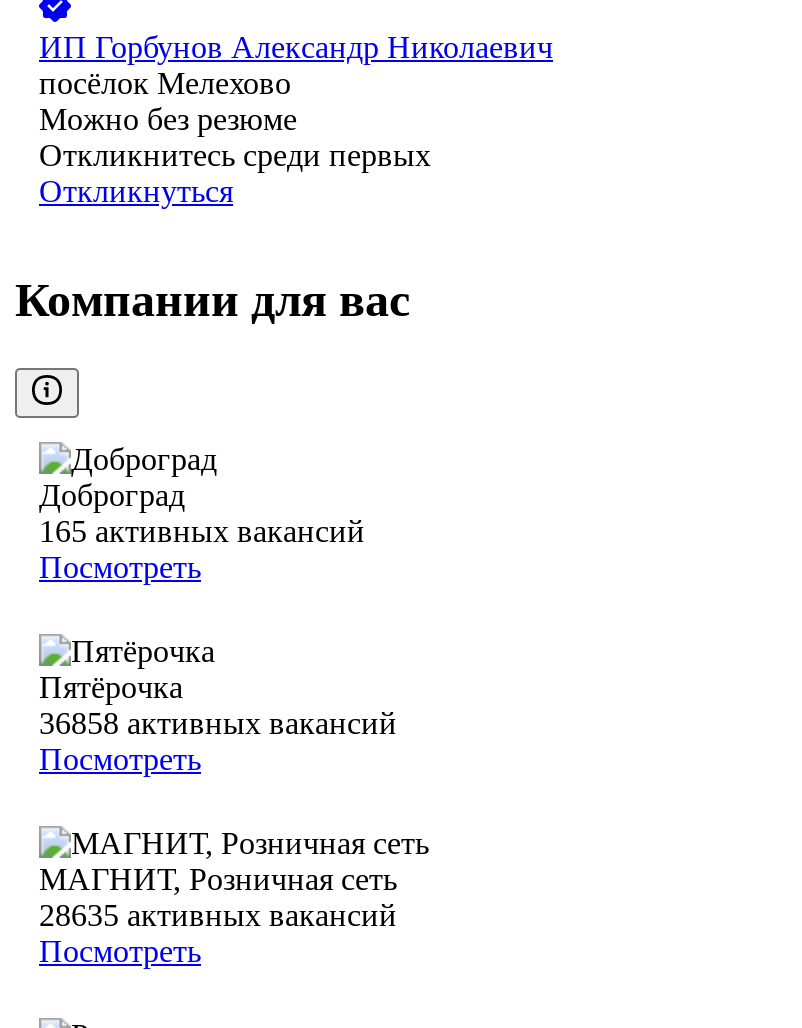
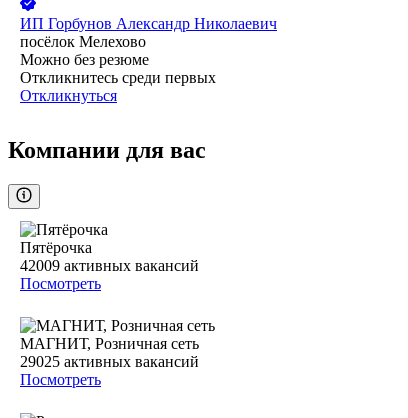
[39,479,365,585] Доброград | 165 активных вакансий | Посмотреть -> none
[39,707,397,741] 36858 активных вакансий -> [20,257,199,274] 42009 активных вакансий
[39,899,397,933] 28635 активных вакансий -> [20,353,199,370] 29025 активных вакансий

